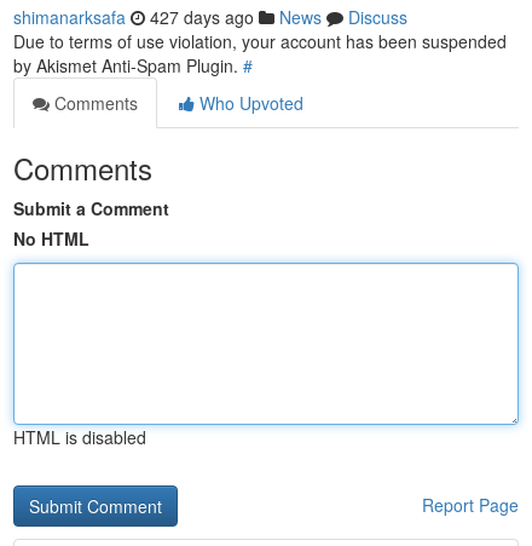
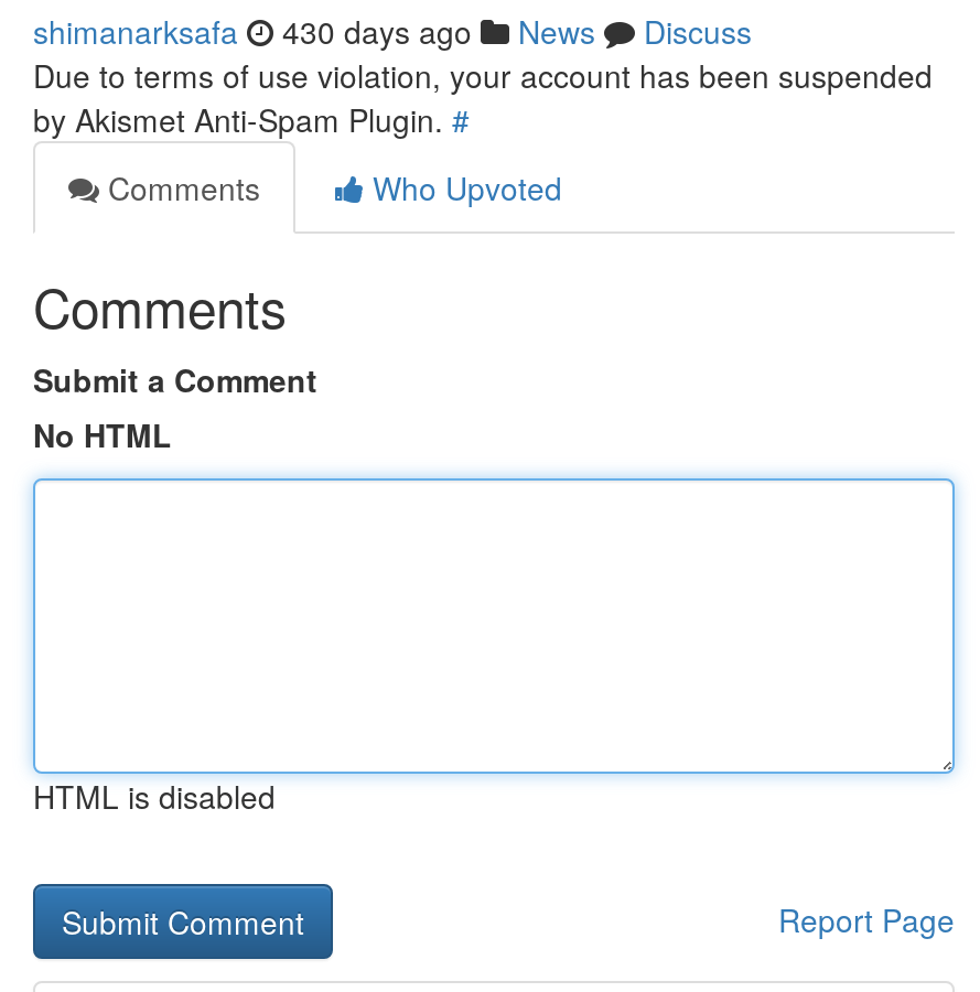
[13,5,407,29] shimanarksafa 427 days ago News Discuss -> [33,9,752,53] shimanarksafa 430 days ago News Discuss

